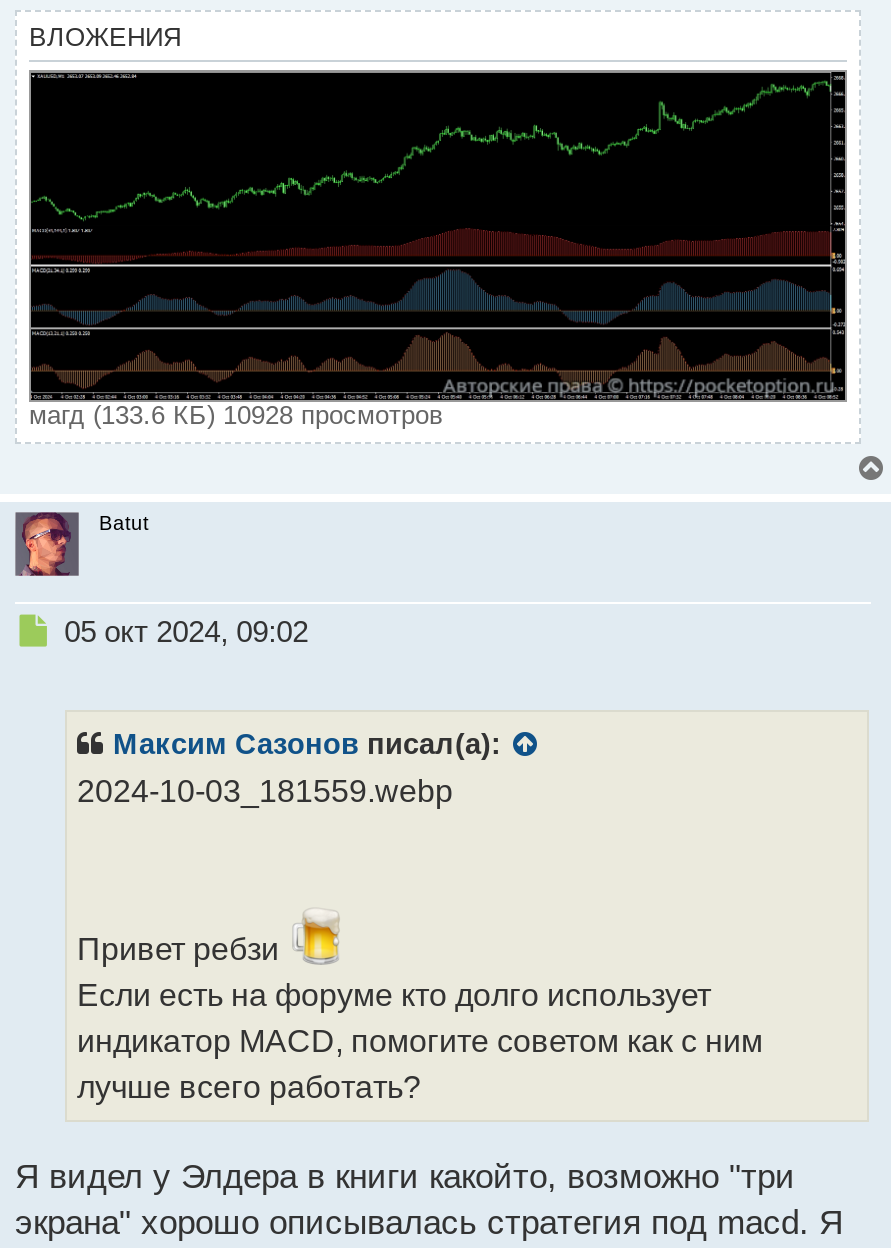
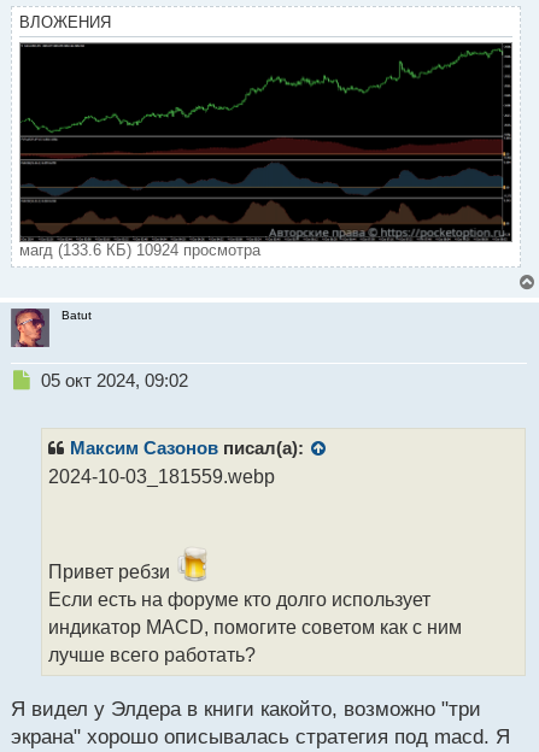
[29,399,443,429] магд (133.6 КБ) 10928 просмотров -> [19,240,260,258] магд (133.6 КБ) 10924 просмотра

